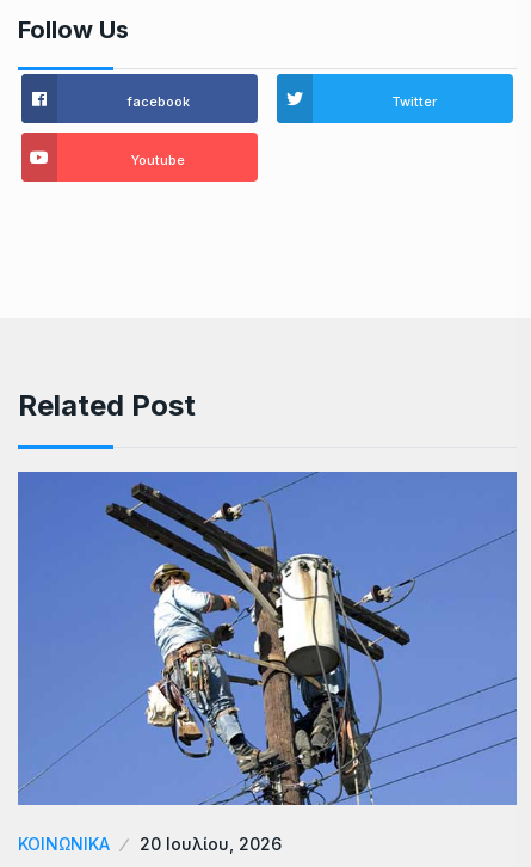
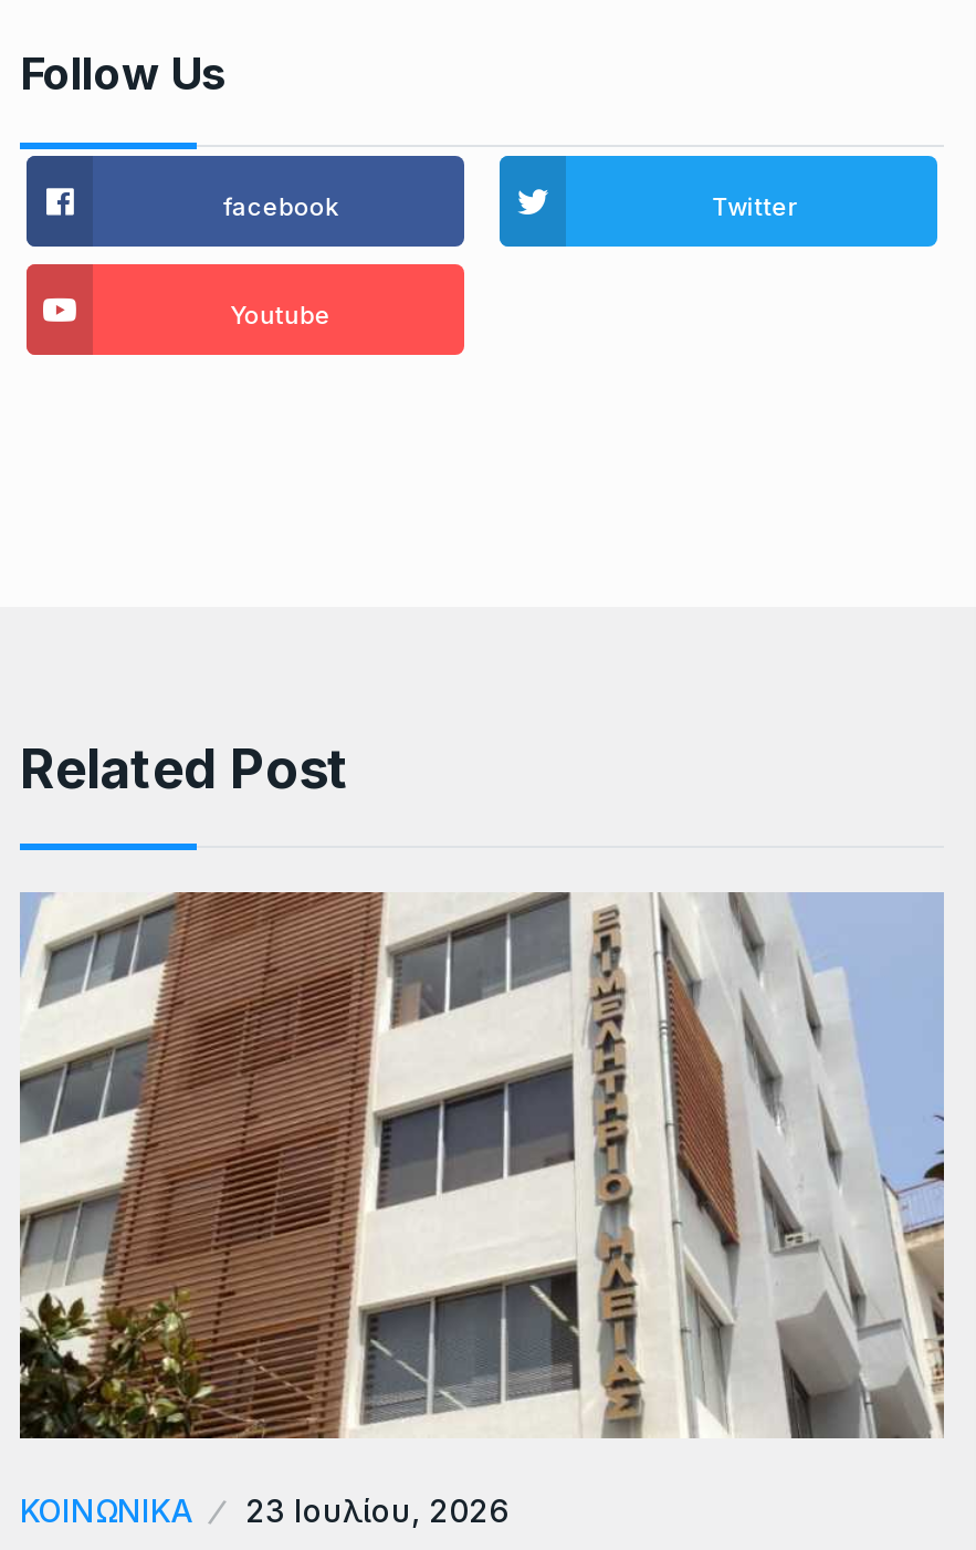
[17,471,518,854] [image] | ΚΟΙΝΩΝΙΚΑ 20 Ιουλίου, 2026 -> [18,890,946,1529] [image] | ΚΟΙΝΩΝΙΚΑ 23 Ιουλίου, 2026

